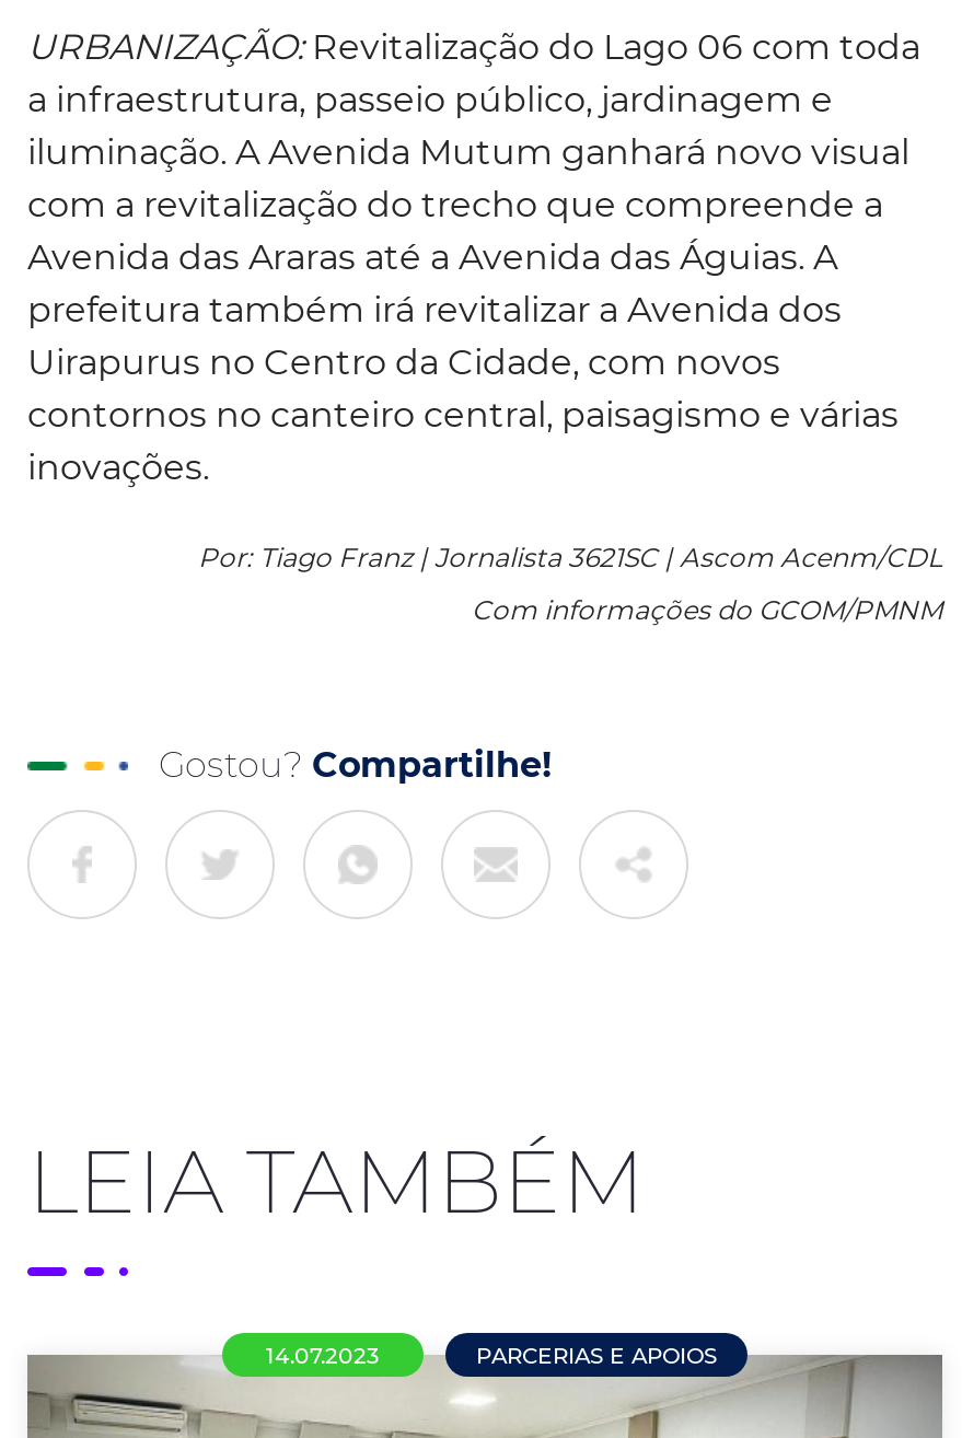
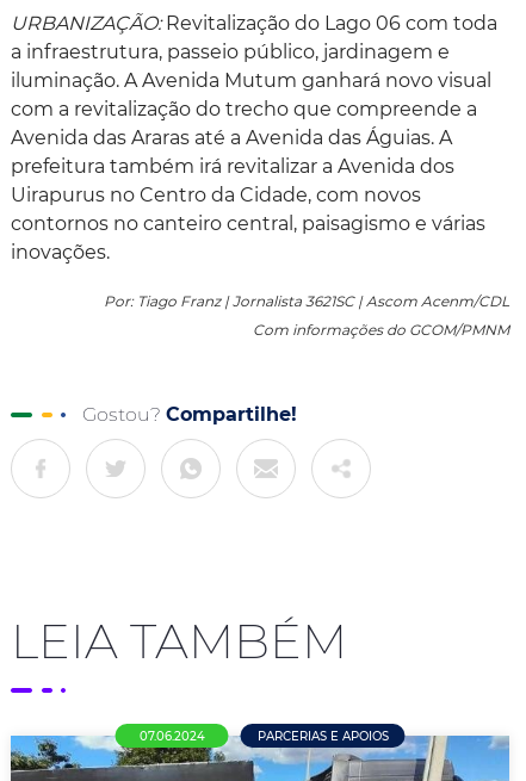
[266,1342,380,1370] 14.07.2023 -> [139,729,205,744] 07.06.2024

